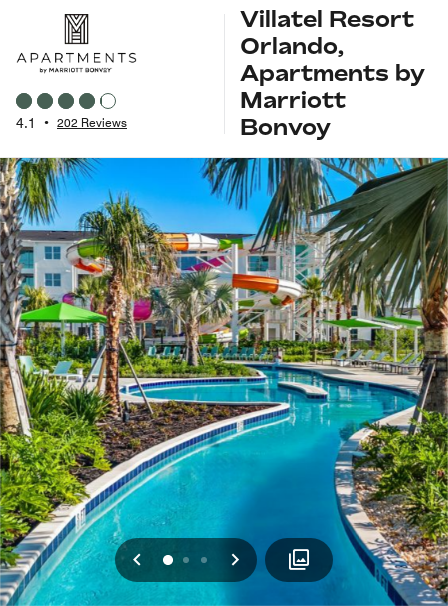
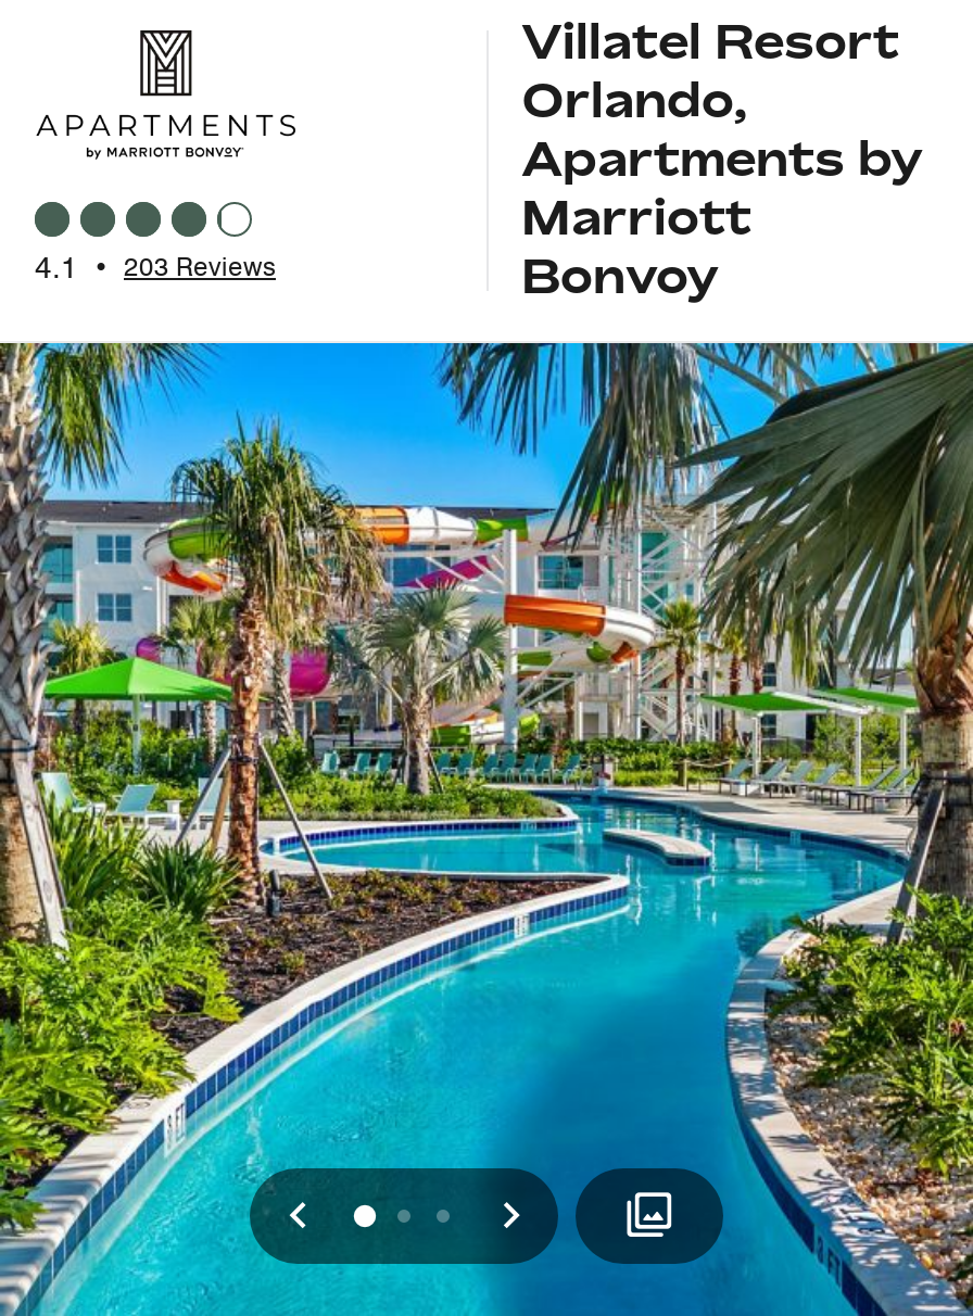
[16,114,127,130] 4.1 • 202 Reviews -> [35,249,276,283] 4.1 • 203 Reviews

